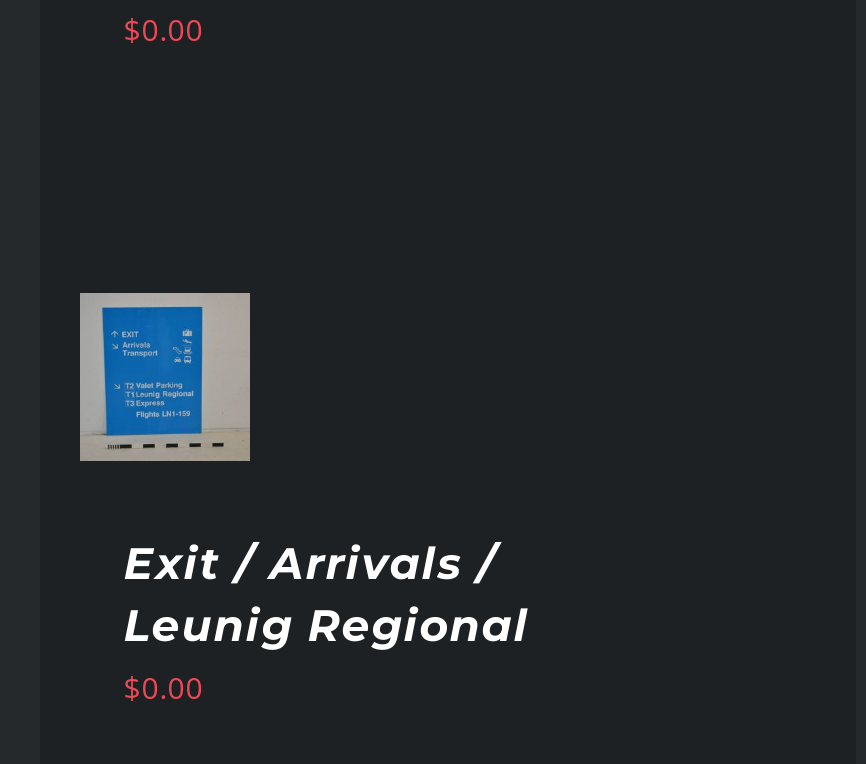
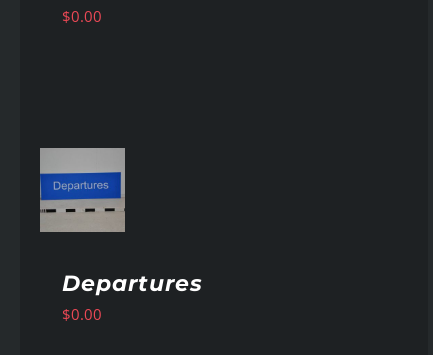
[78,292,530,653] [image] | Exit / Arrivals / | Leunig Regional -> [39,148,203,297] [image] | Departures

